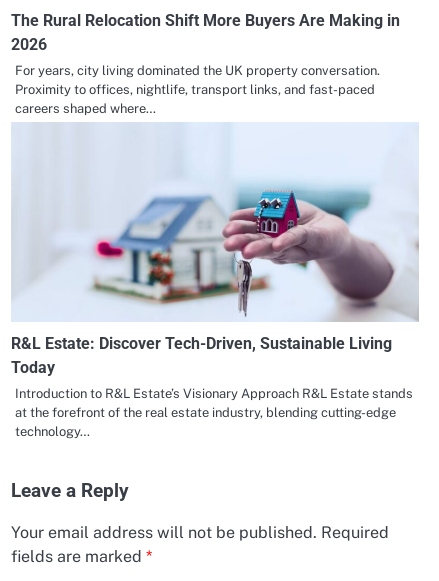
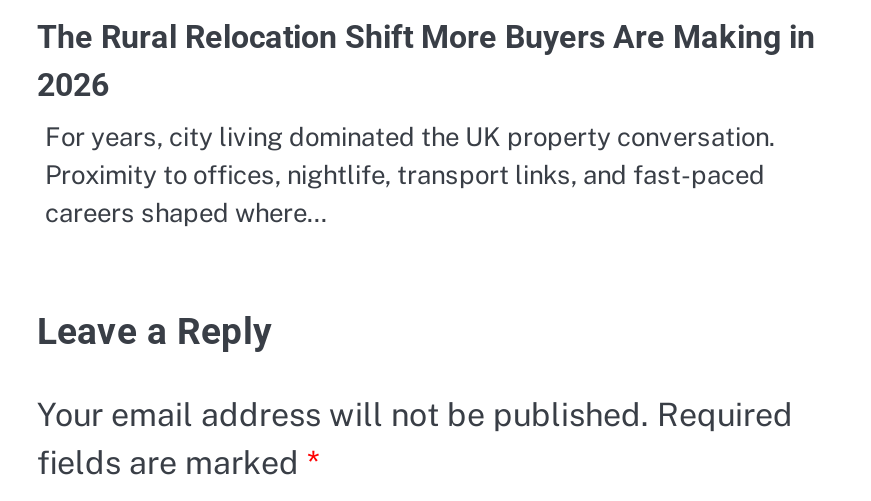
[11,122,420,439] [image] | R&L Estate: Discover Tech-Driven, Sustainable Living | Today | Introduction to R&L Estate’s Visionary Approach R&L Estate stands | at the forefront of the real estate industry, blending cutting-edge | technology… -> none

